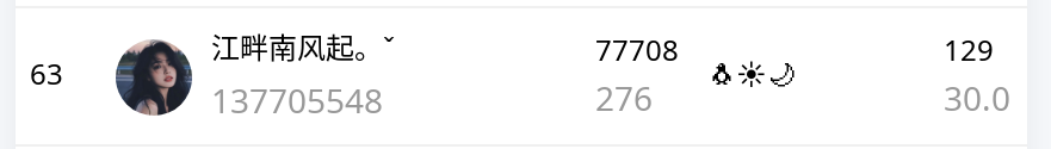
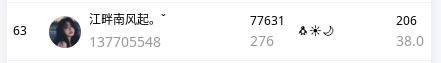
[595,30,679,70] 77708 -> [250,12,285,29] 77631
[944,30,994,70] 129 -> [396,12,417,29] 206
[944,75,1010,120] 30.0 -> [396,31,424,50] 38.0

